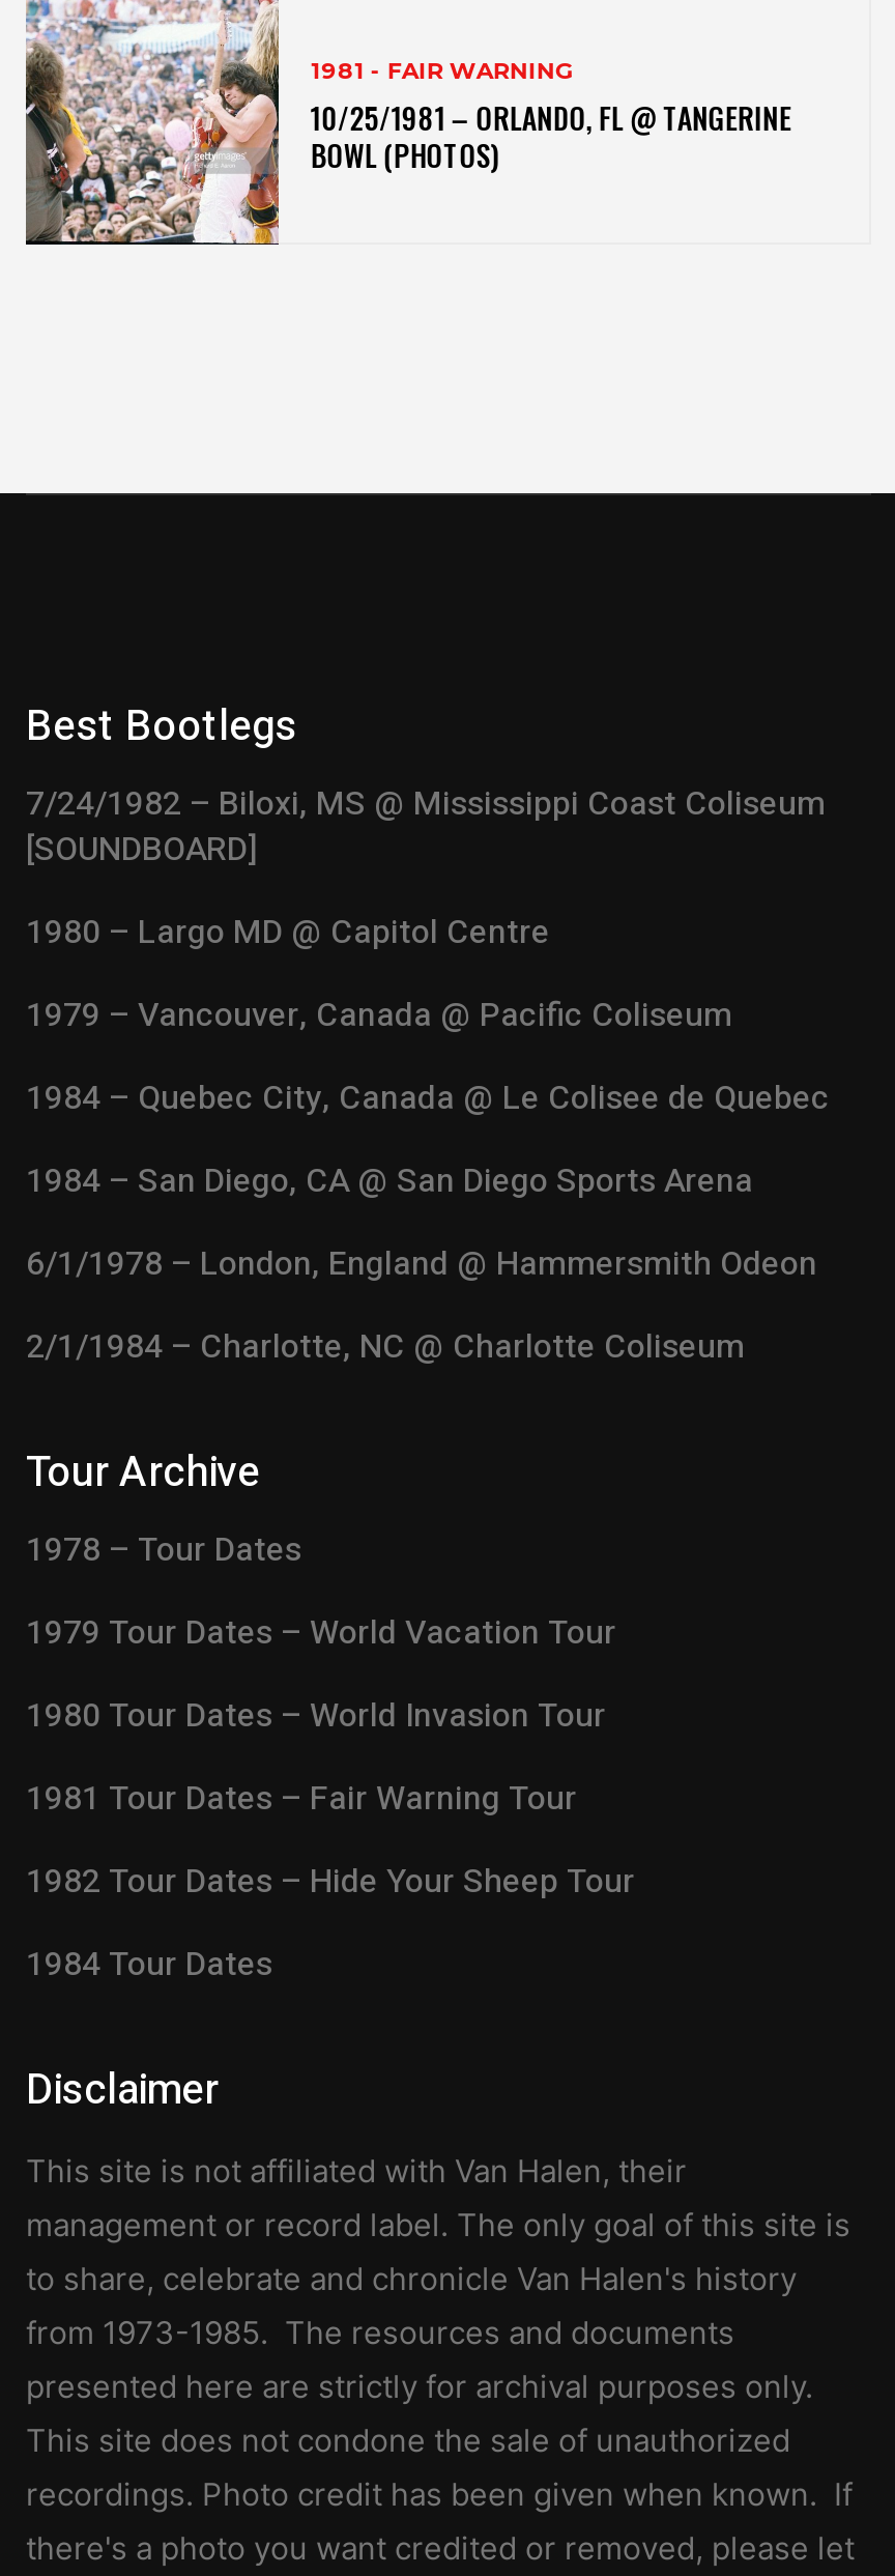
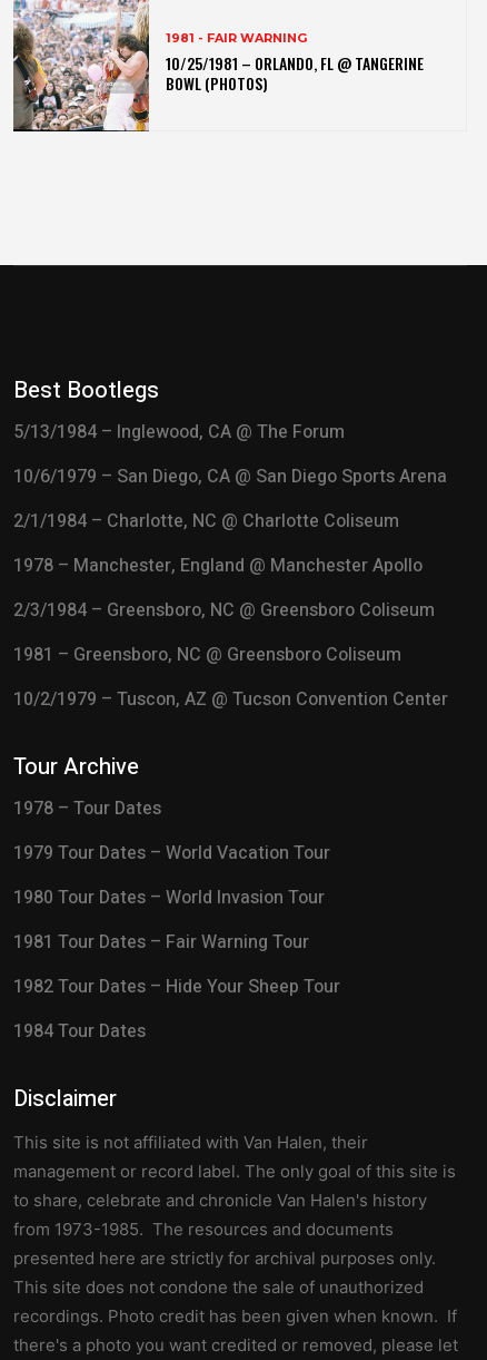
[26,779,830,1289] 7/24/1982 – Biloxi, MS @ Mississippi Coast Coliseum | [SOUNDBOARD] | 1980 – Largo MD @ Capitol Centre | 1979 – Vancouver, Canada @ Pacific Coliseum | 1984 – Quebec City, Canada @ Le Colisee de Quebec | 1984 – San Diego, CA @ San Diego Sports Arena | 6/1/1978 – London, England @ Hammersmith Odeon -> [13,419,447,490] 5/13/1984 – Inglewood, CA @ The Forum | 10/6/1979 – San Diego, CA @ San Diego Sports Arena
moved [26,1322,745,1372] -> [13,508,399,535]: 2/1/1984 – Charlotte, NC @ Charlotte Coliseum
none -> [13,552,448,713] 1978 – Manchester, England @ Manchester Apollo | 2/3/1984 – Greensboro, NC @ Greensboro Coliseum | 1981 – Greensboro, NC @ Greensboro Coliseum | 10/2/1979 – Tuscon, AZ @ Tucson Convention Center

